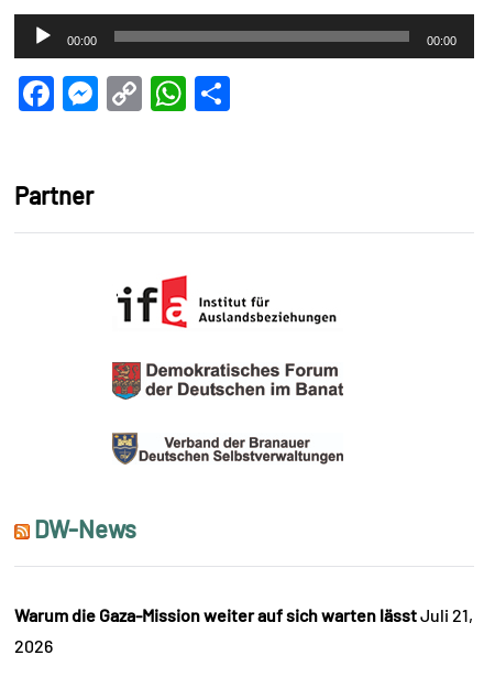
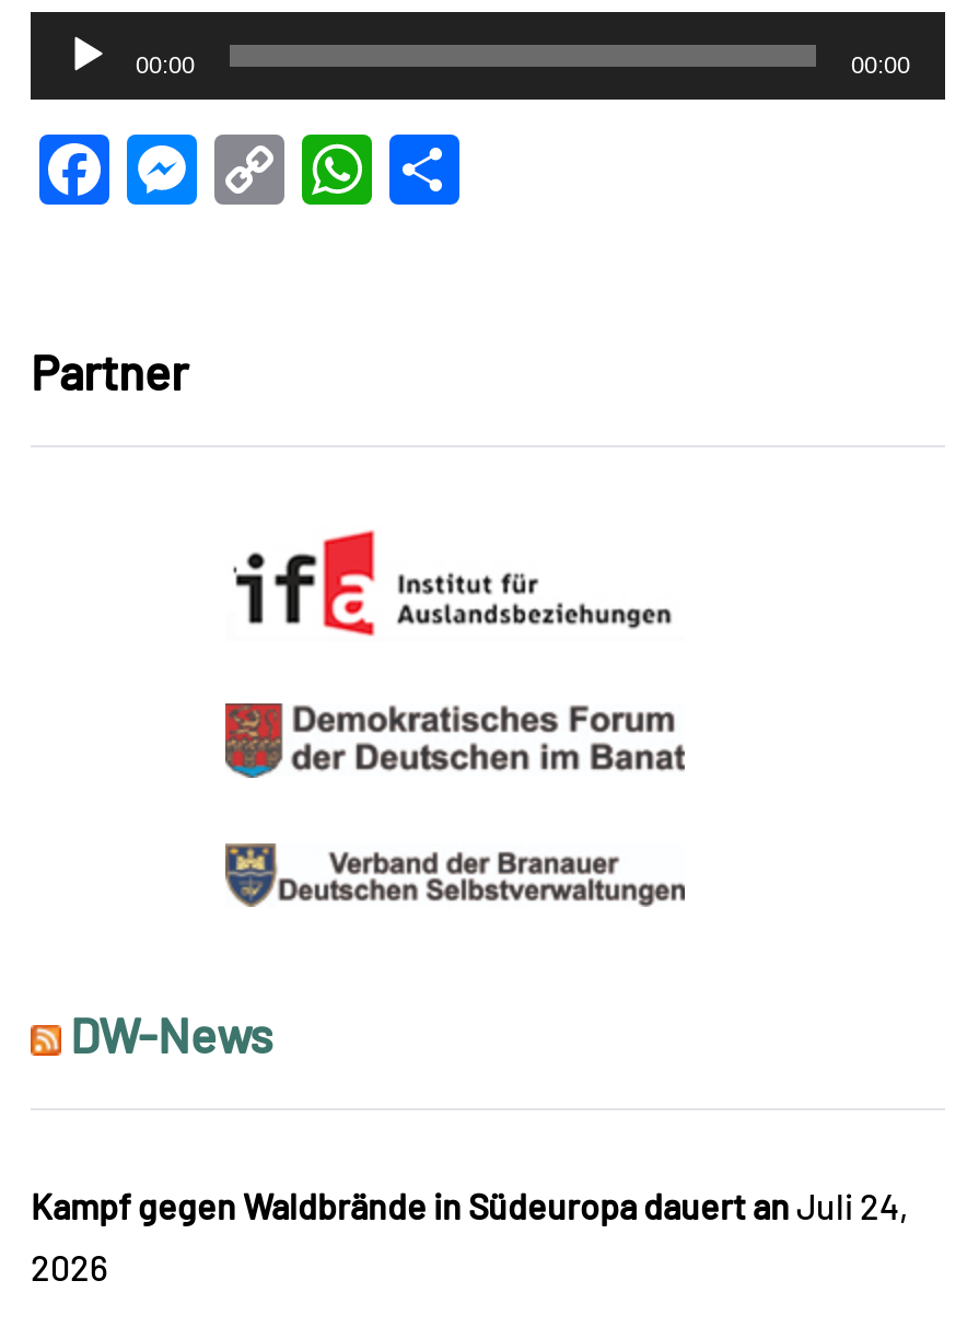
[14,604,473,625] Warum die Gaza-Mission weiter auf sich warten lässt Juli 21, -> [31,1184,908,1226] Kampf gegen Waldbrände in Südeuropa dauert an Juli 24,

